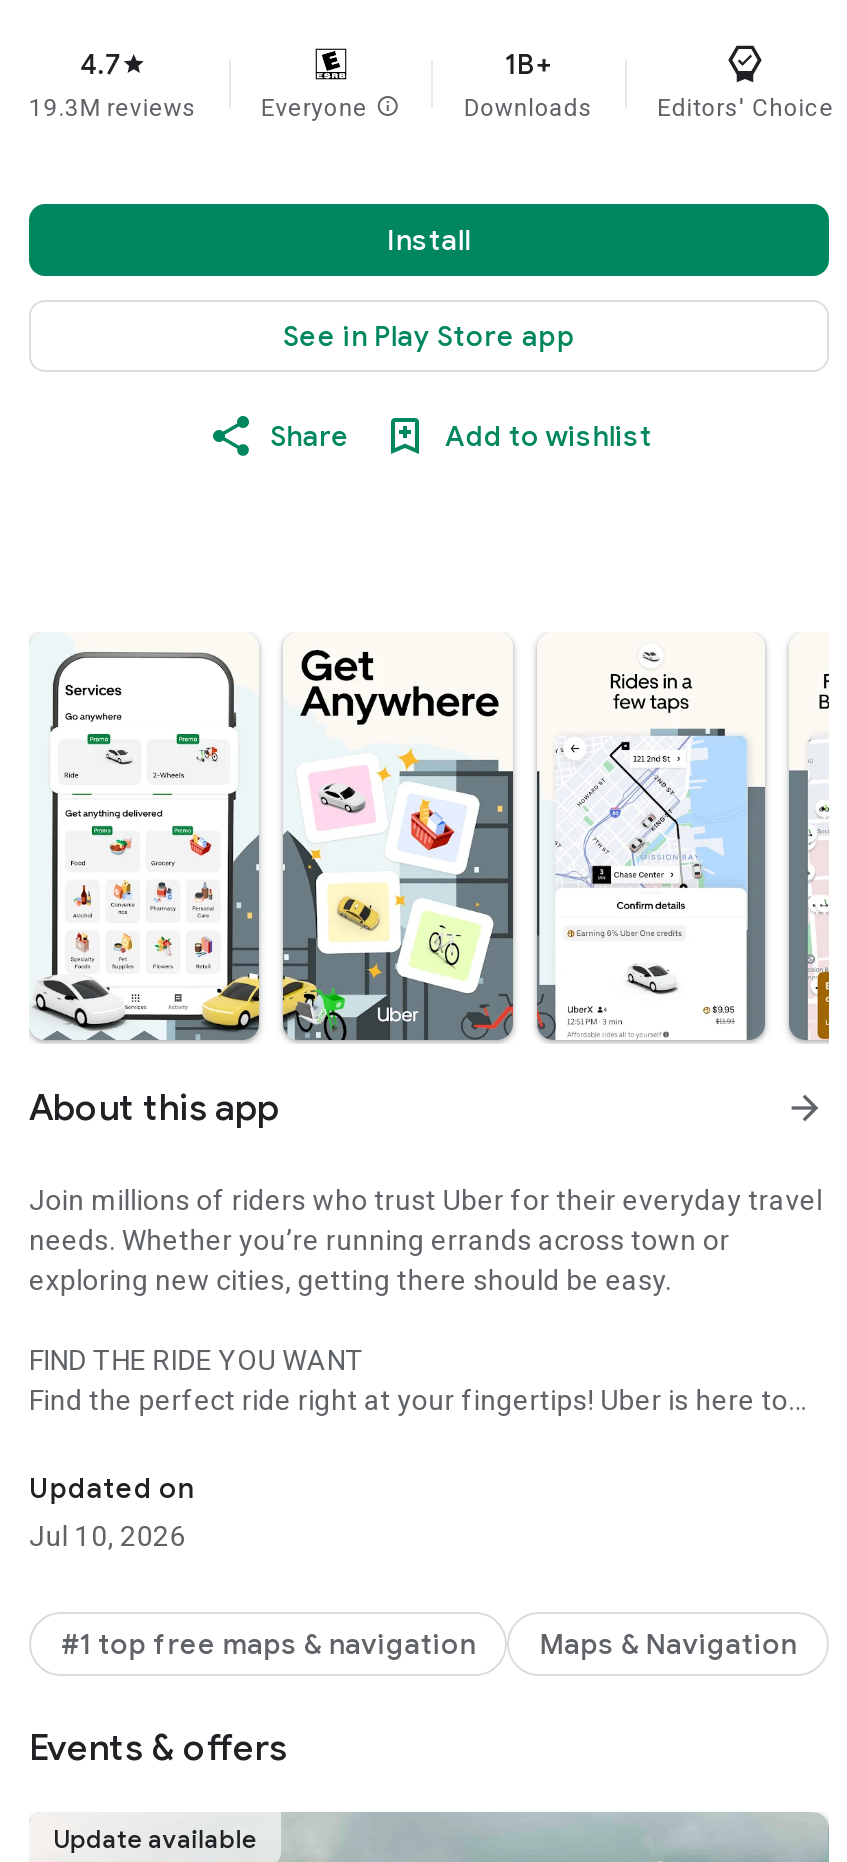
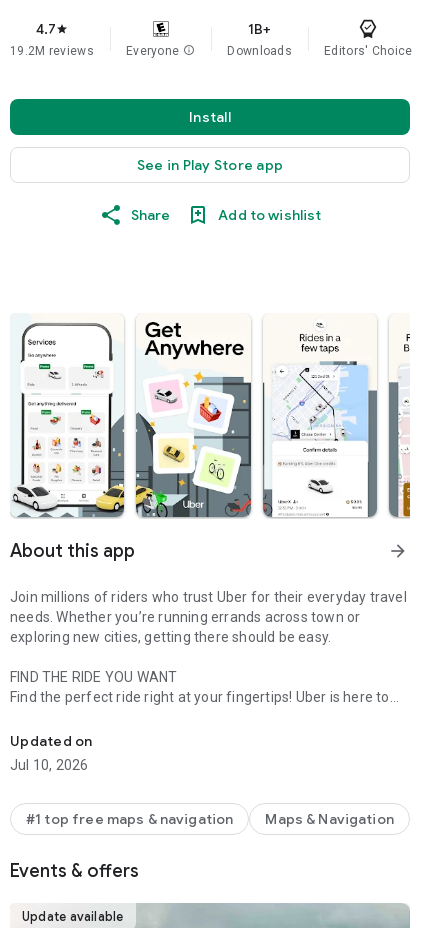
[29,94,197,122] 19.3M reviews -> [10,44,94,58] 19.2M reviews

